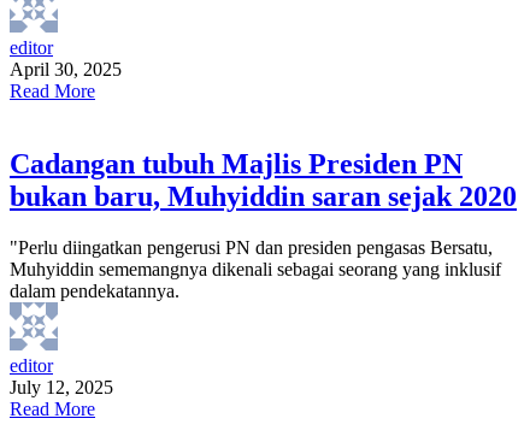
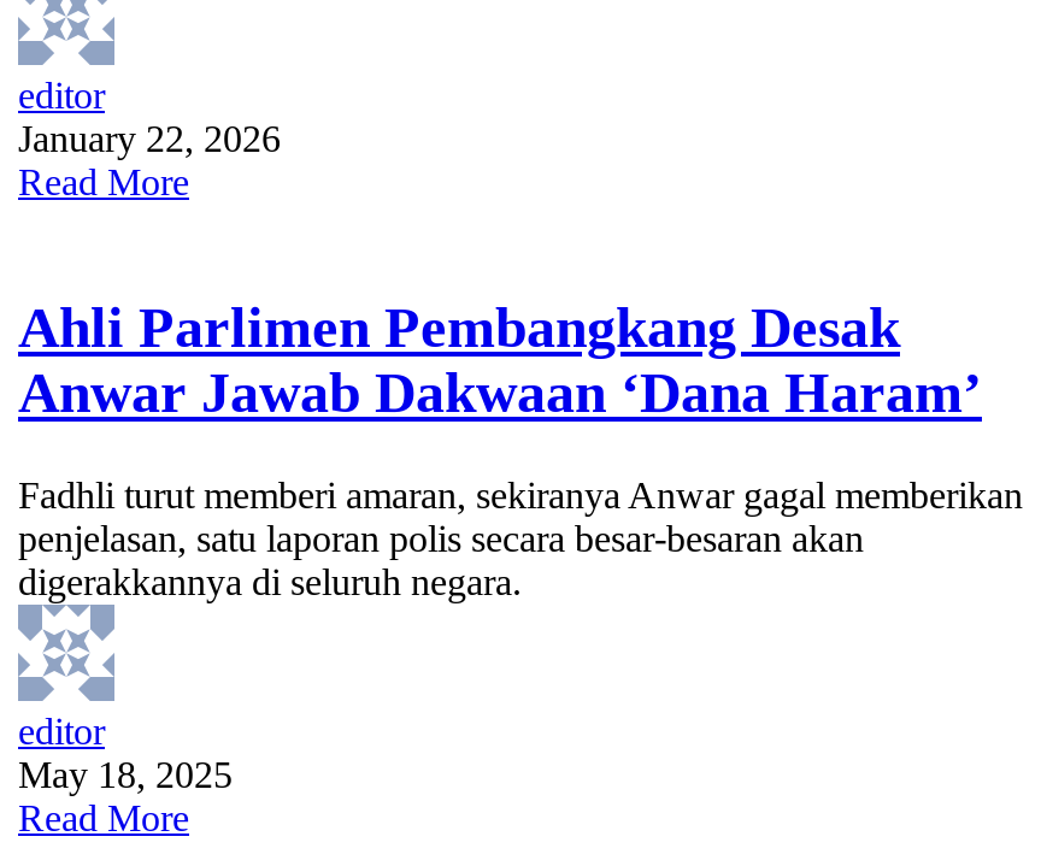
[10,59,122,79] April 30, 2025 -> [18,118,281,159] January 22, 2026
[10,148,517,212] Cadangan tubuh Majlis Presiden PN | bukan baru, Muhyiddin saran sejak 2020 -> [18,296,982,423] Ahli Parlimen Pembangkang Desak | Anwar Jawab Dakwaan ‘Dana Haram’
[10,237,501,301] "Perlu diingatkan pengerusi PN dan presiden pengasas Bersatu, | Muhyiddin sememangnya dikenali sebagai seorang yang inklusif | dalam pendekatannya. -> [18,474,1023,602] Fadhli turut memberi amaran, sekiranya Anwar gagal memberikan | penjelasan, satu laporan polis secara besar-besaran akan | digerakkannya di seluruh negara.
[10,377,113,397] July 12, 2025 -> [18,753,233,794] May 18, 2025

